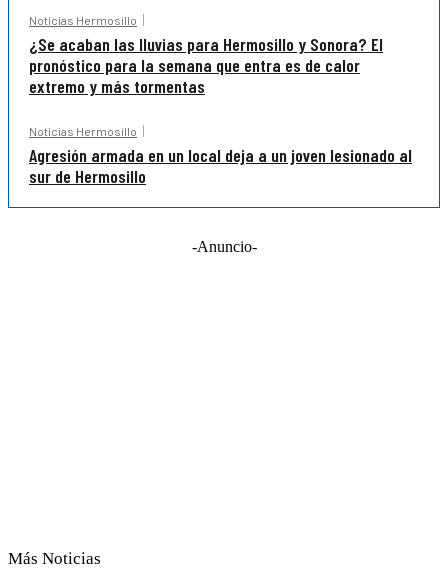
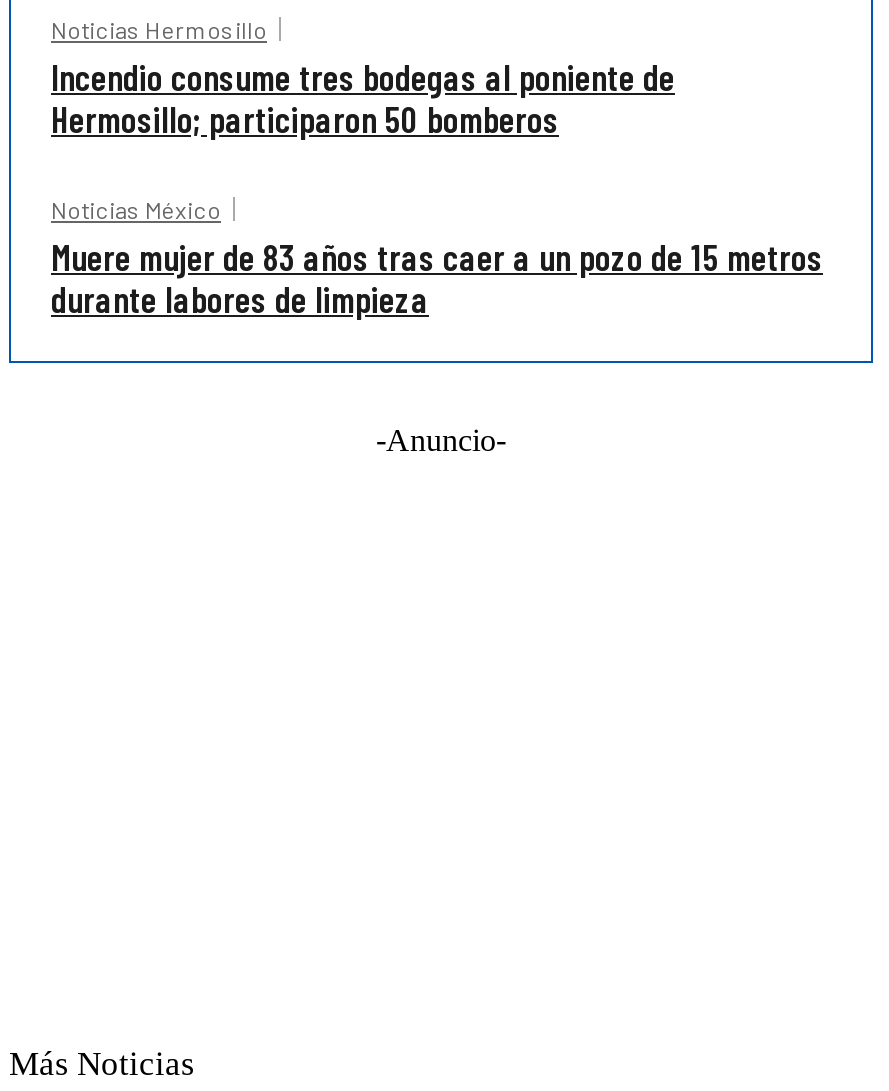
[29,32,383,96] ¿Se acaban las lluvias para Hermosillo y Sonora? El | pronóstico para la semana que entra es de calor | extremo y más tormentas -> [51,54,675,140] Incendio consume tres bodegas al poniente de | Hermosillo; participaron 50 bomberos
[29,123,412,186] Noticias Hermosillo | Agresión armada en un local deja a un joven lesionado al | sur de Hermosillo -> [51,194,823,320] Noticias México | Muere mujer de 83 años tras caer a un pozo de 15 metros | durante labores de limpieza

